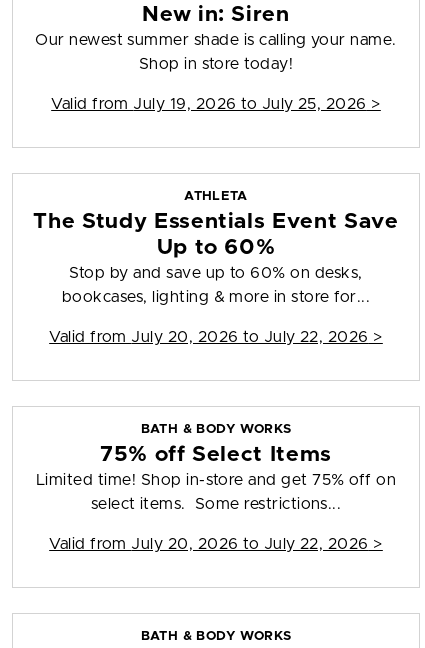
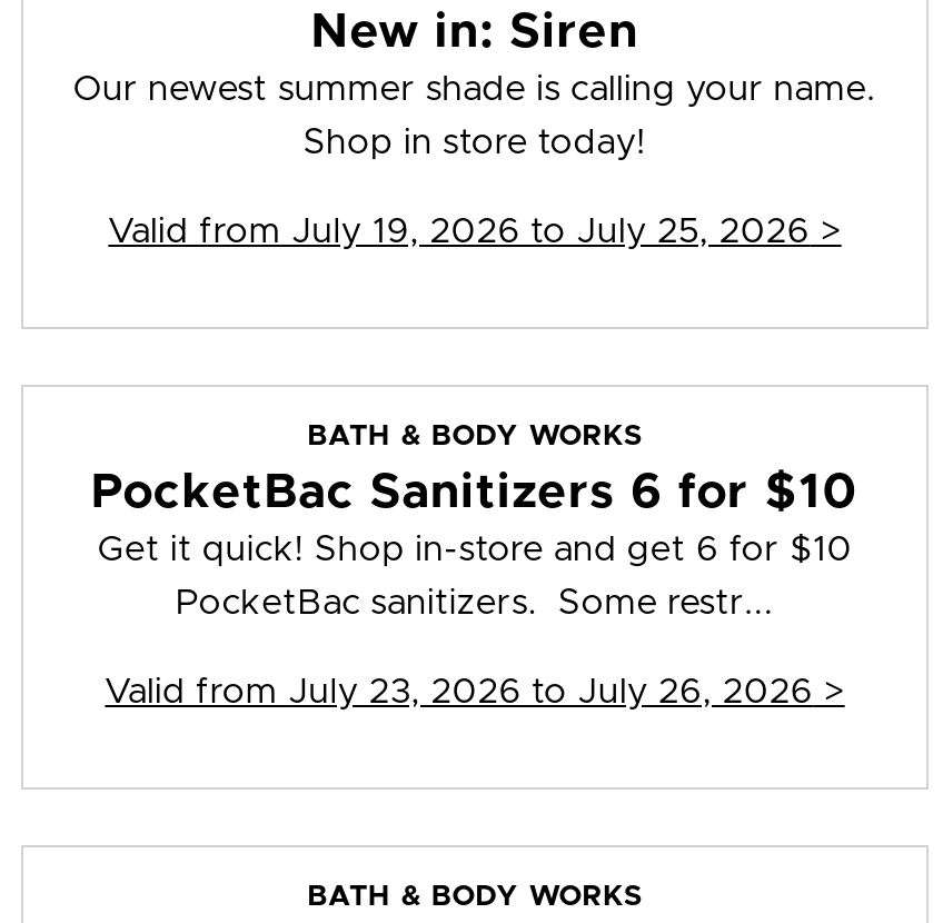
[33,190,399,345] ATHLETA | The Study Essentials Event Save | Up to 60% | Stop by and save up to 60% on desks, | bookcases, lighting & more in store for... | Valid from July 20, 2026 to July 22, 2026 > -> none
[36,444,396,488] 75% off Select Items | Limited time! Shop in-store and get 75% off on -> [91,470,859,568] PocketBac Sanitizers 6 for $10 | Get it quick! Shop in-store and get 6 for $10
[91,496,341,512] select items. Some restrictions... -> [175,585,774,621] PocketBac sanitizers. Some restr...
[49,536,383,552] Valid from July 20, 2026 to July 22, 2026 > -> [105,674,845,710] Valid from July 23, 2026 to July 26, 2026 >

